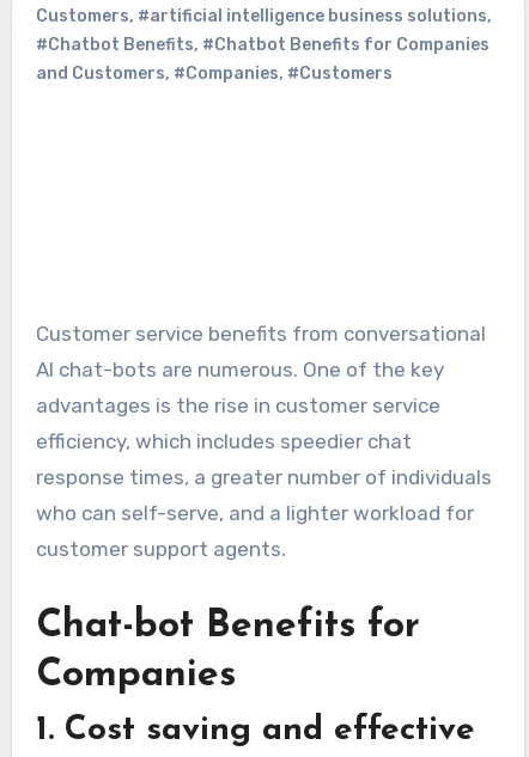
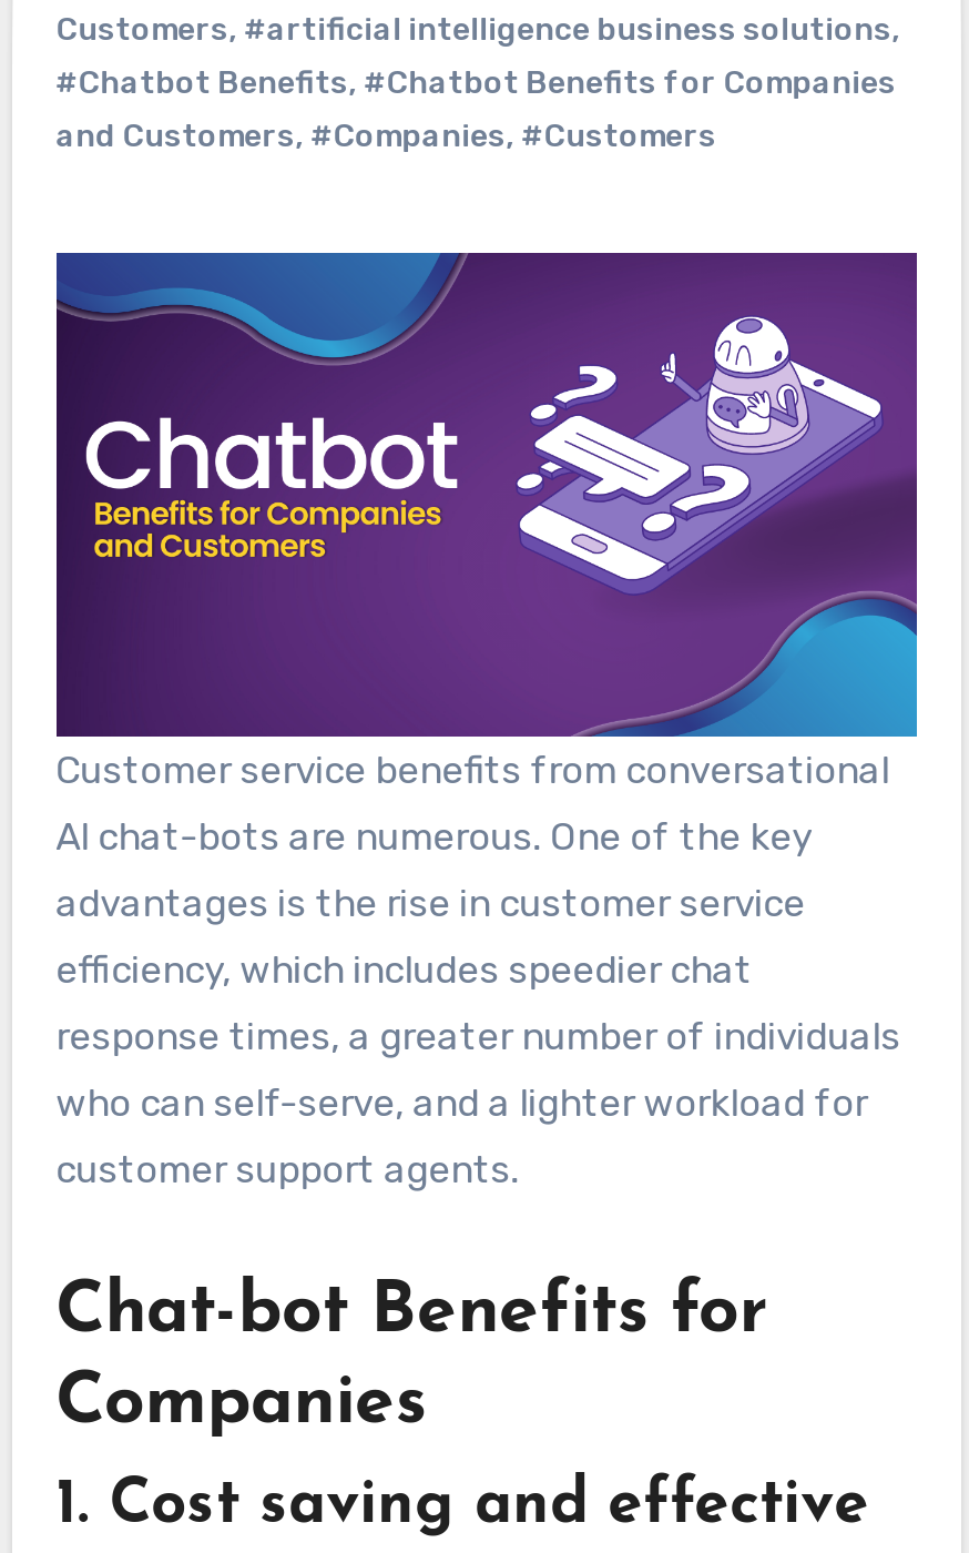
none -> [54,251,919,739] [image]

